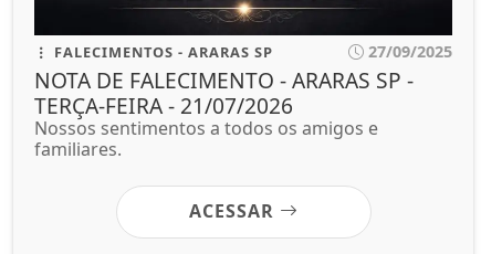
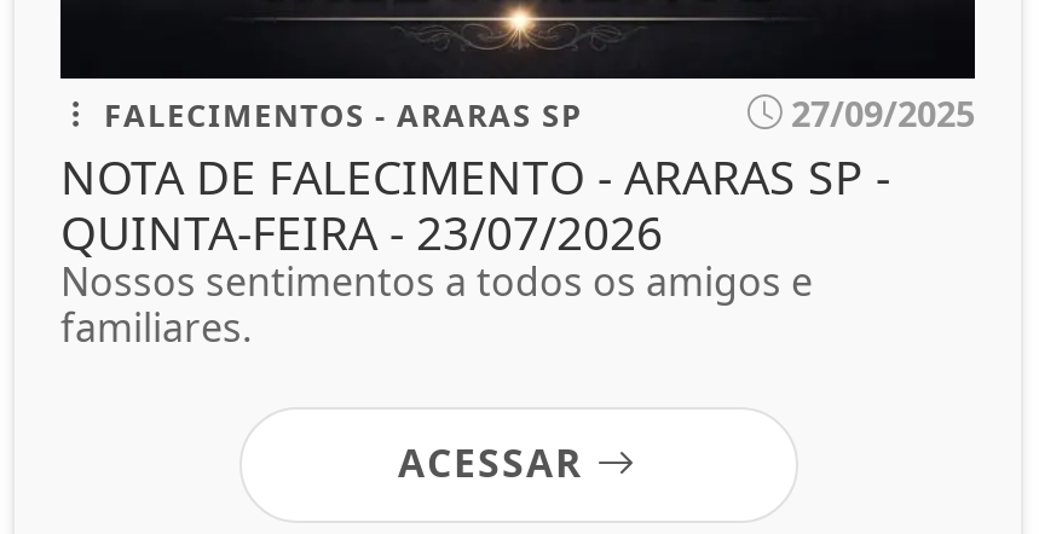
[34,91,293,120] TERÇA-FEIRA - 21/07/2026 -> [60,198,663,263] QUINTA-FEIRA - 23/07/2026

